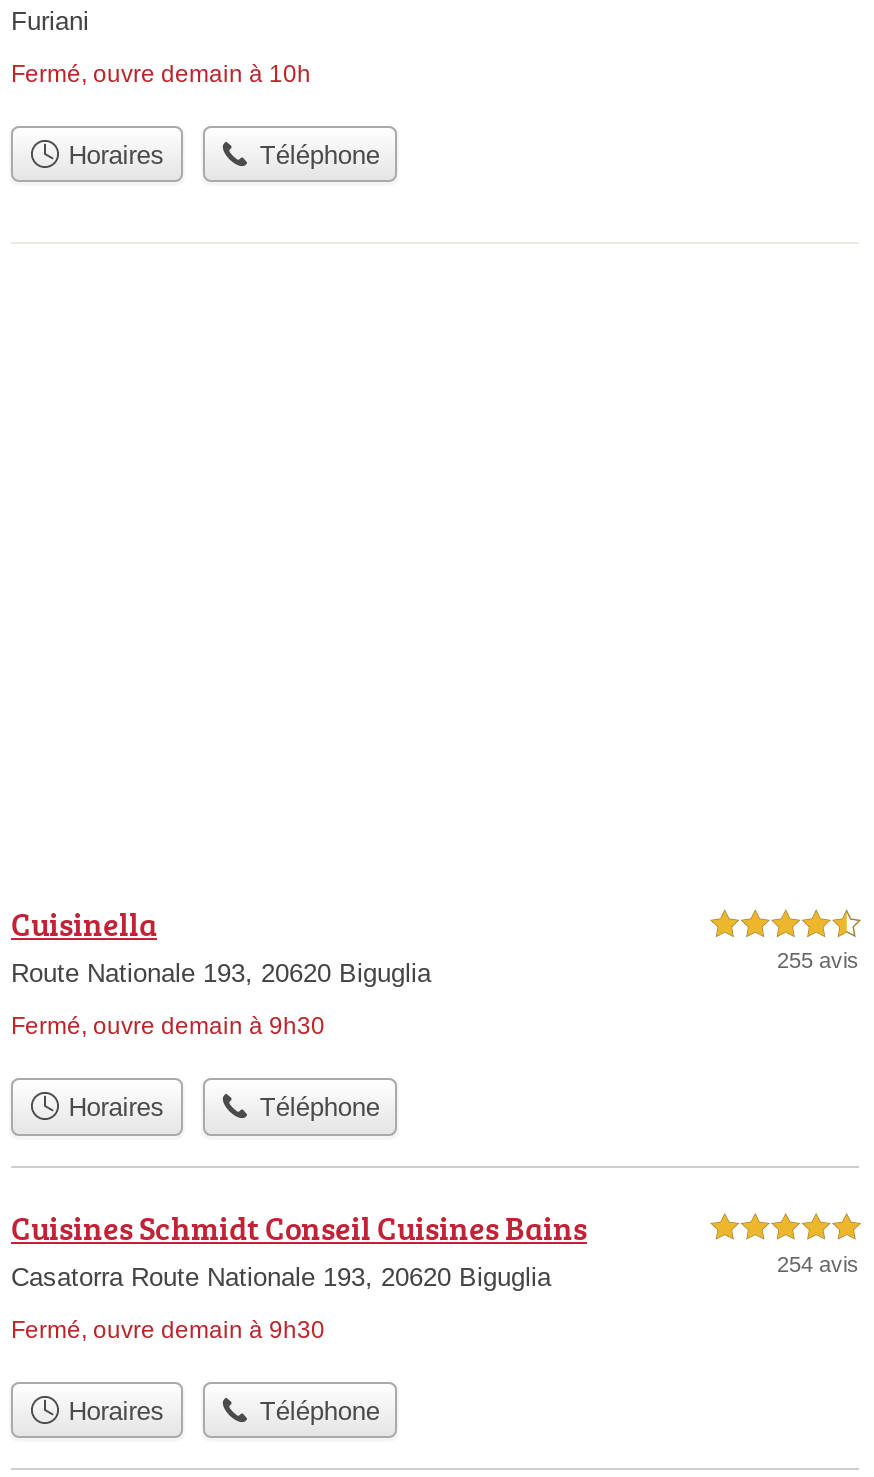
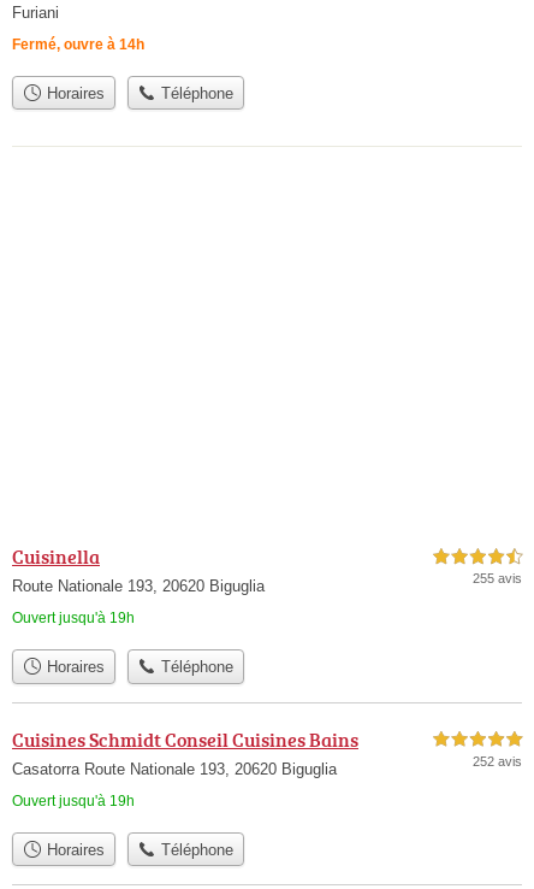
[11,60,311,88] Fermé, ouvre demain à 10h -> [12,36,144,53] Fermé, ouvre à 14h
[11,1012,325,1040] Fermé, ouvre demain à 9h30 -> [12,610,135,627] Ouvert jusqu'à 19h
[777,1251,859,1275] 254 avis -> [473,753,522,768] 252 avis
[11,1315,325,1343] Fermé, ouvre demain à 9h30 -> [12,792,135,809] Ouvert jusqu'à 19h

